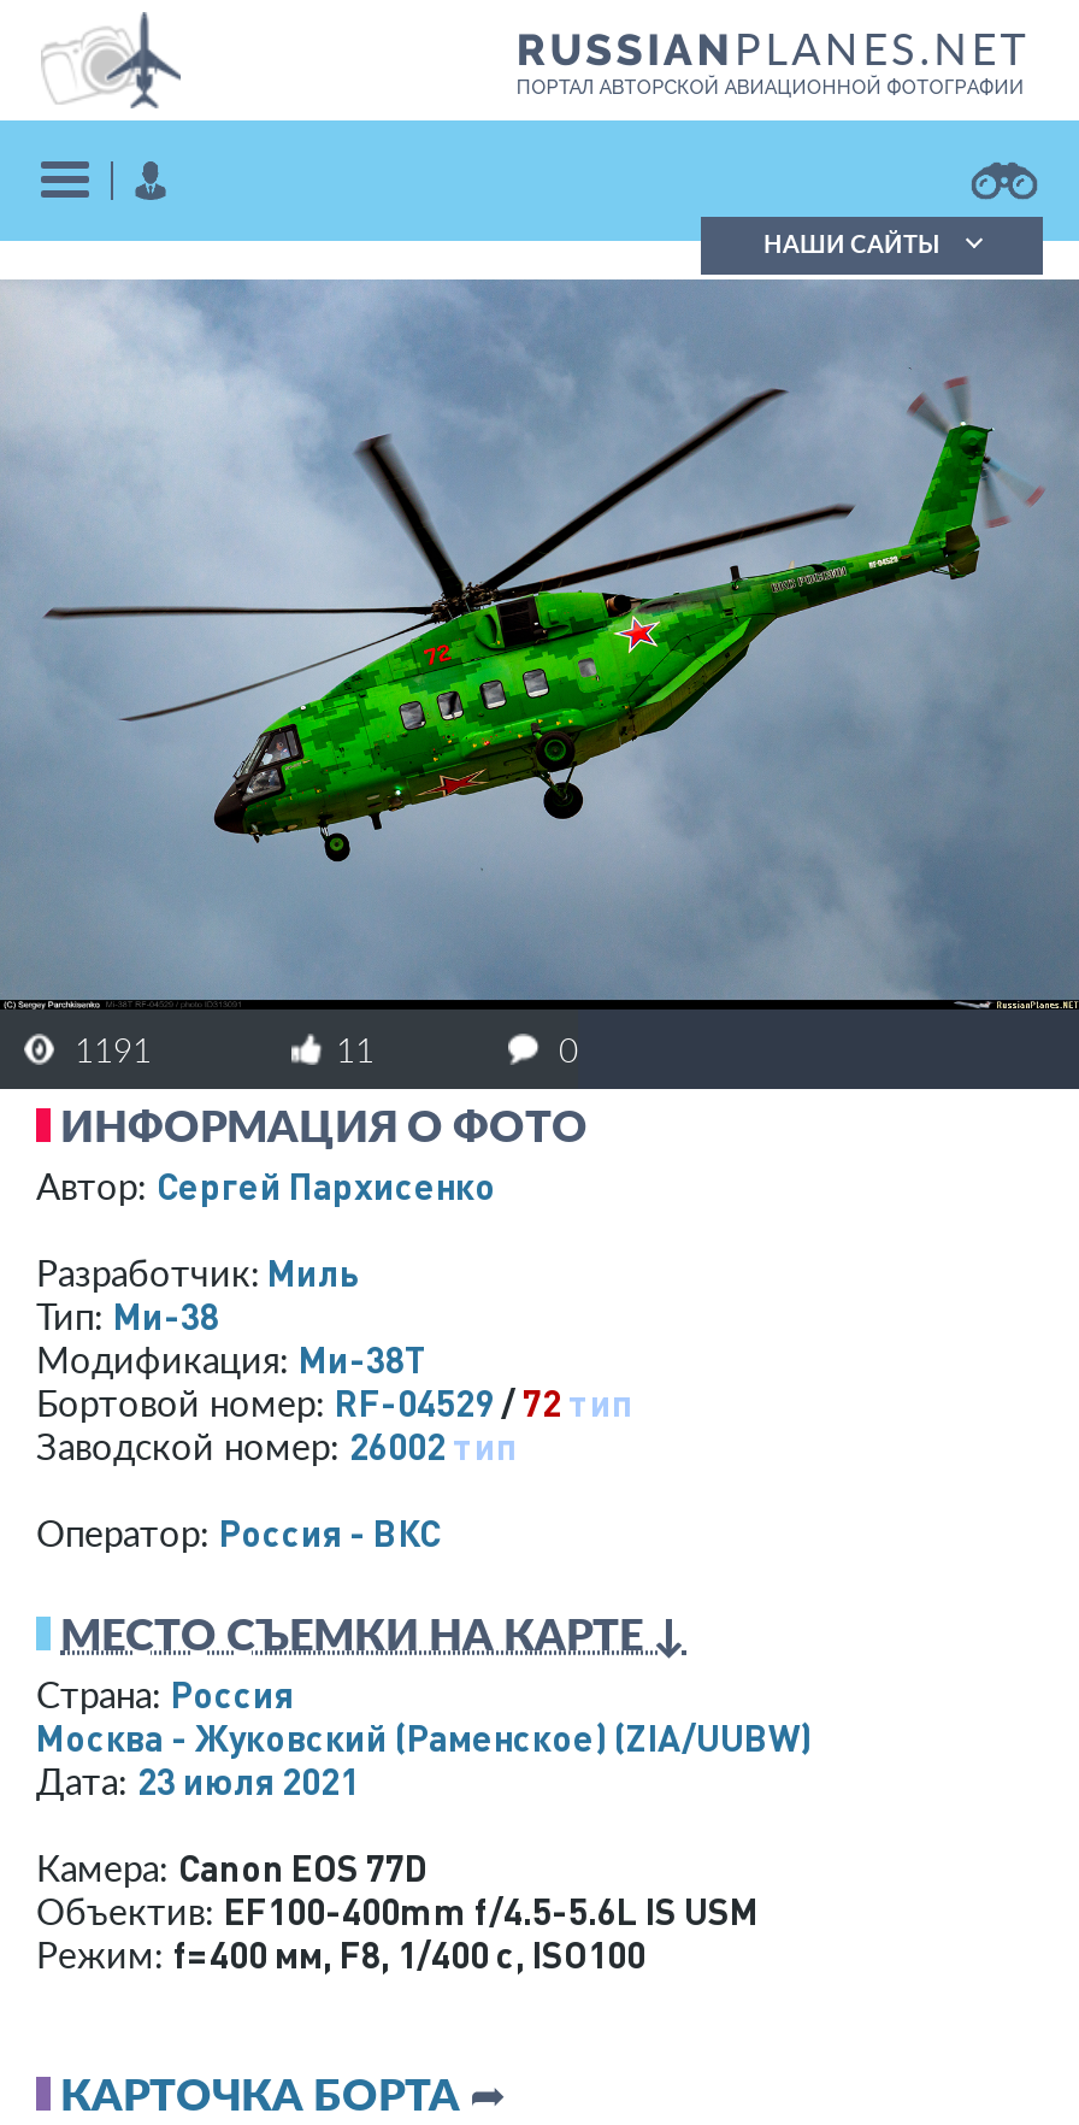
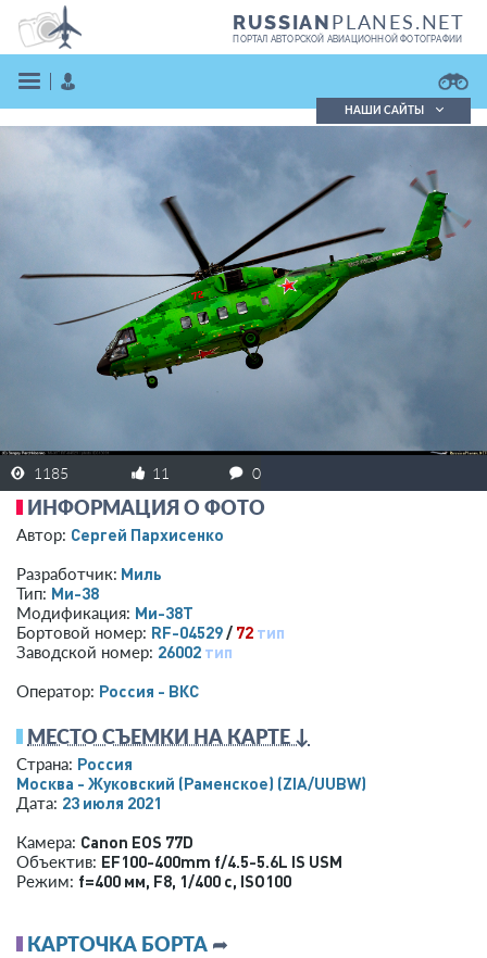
[55,1028,152,1069] 1191 -> [25,463,68,482] 1185

